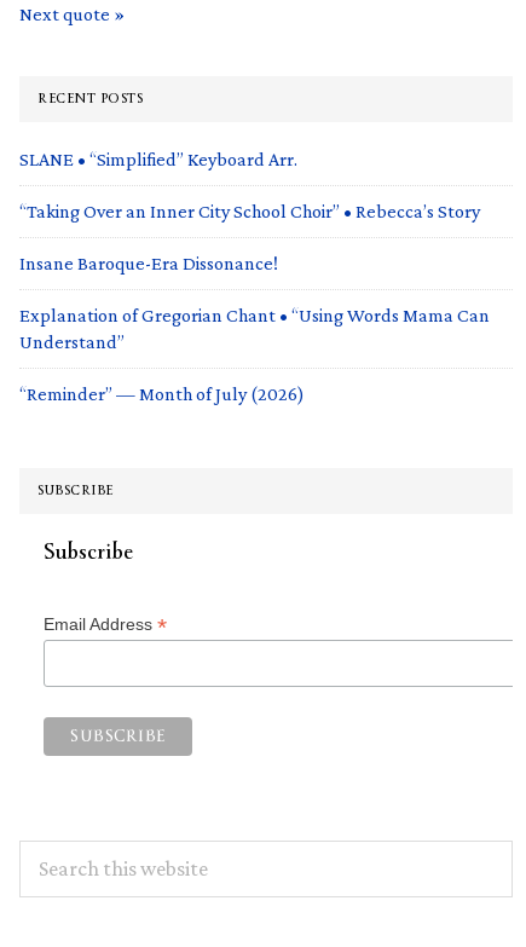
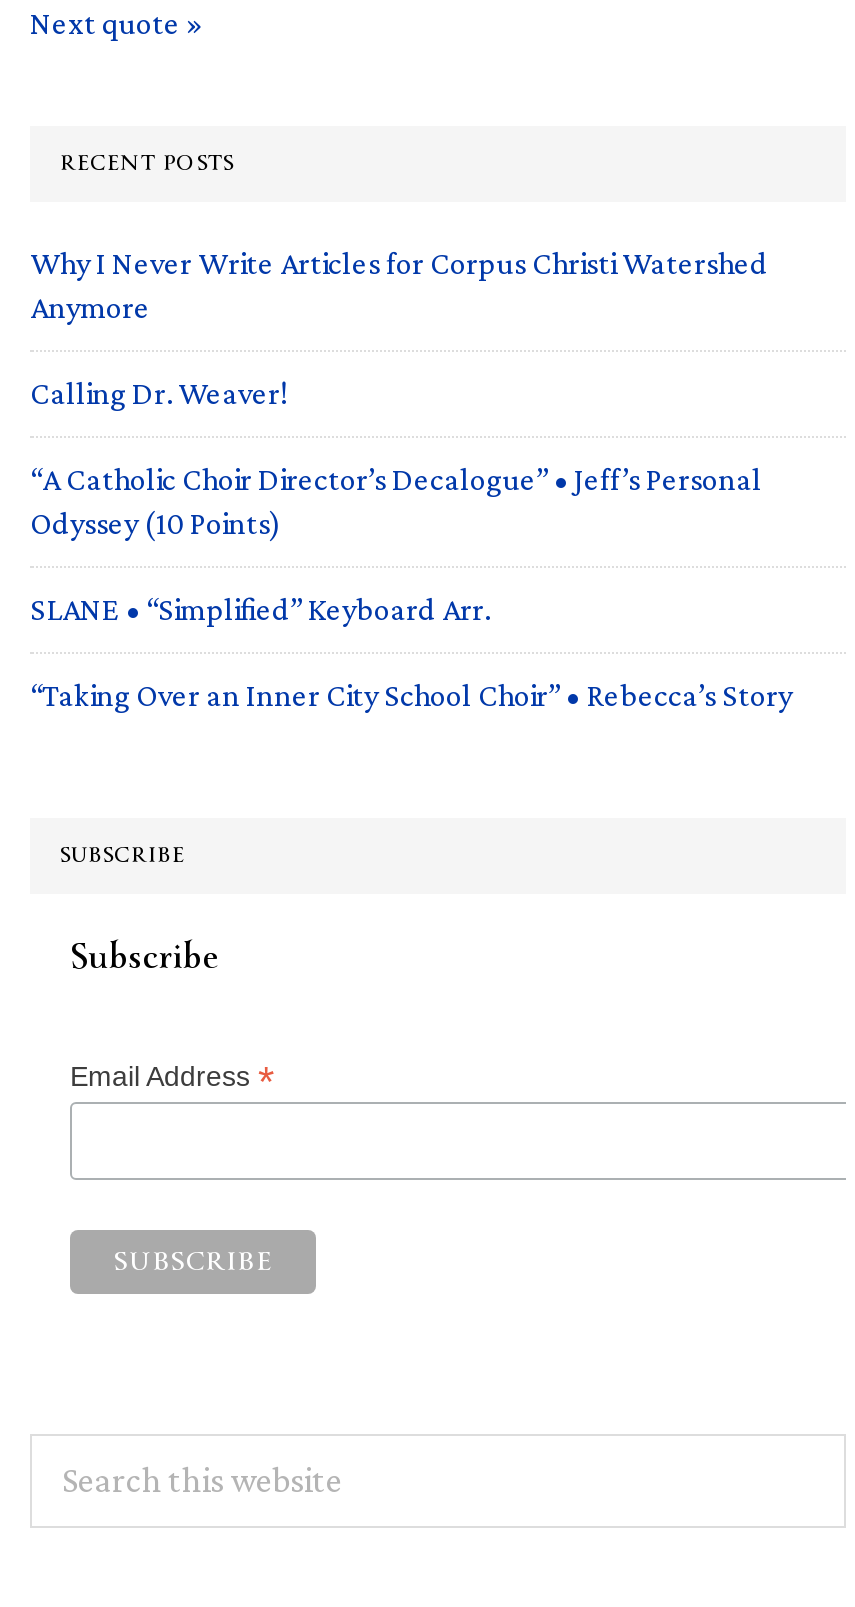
none -> [30,246,768,540] Why I Never Write Articles for Corpus Christi Watershed | Anymore | Calling Dr. Weaver! | “A Catholic Choir Director’s Decalogue” • Jeff’s Personal | Odyssey (10 Points)
moved [19,149,480,221] -> [30,592,792,712]: SLANE • “Simplified” Keyboard Arr. | “Taking Over an Inner City School Choir” • Rebecca’s Story
[19,253,490,404] Insane Baroque-Era Dissonance! | Explanation of Gregorian Chant • “Using Words Mama Can | Understand” | “Reminder” — Month of July (2026) -> none

